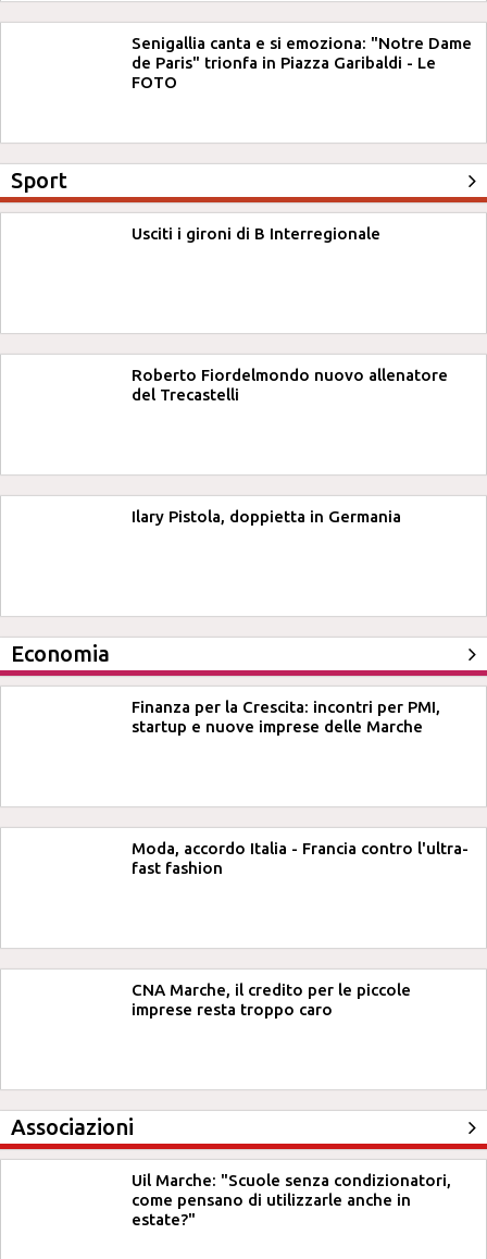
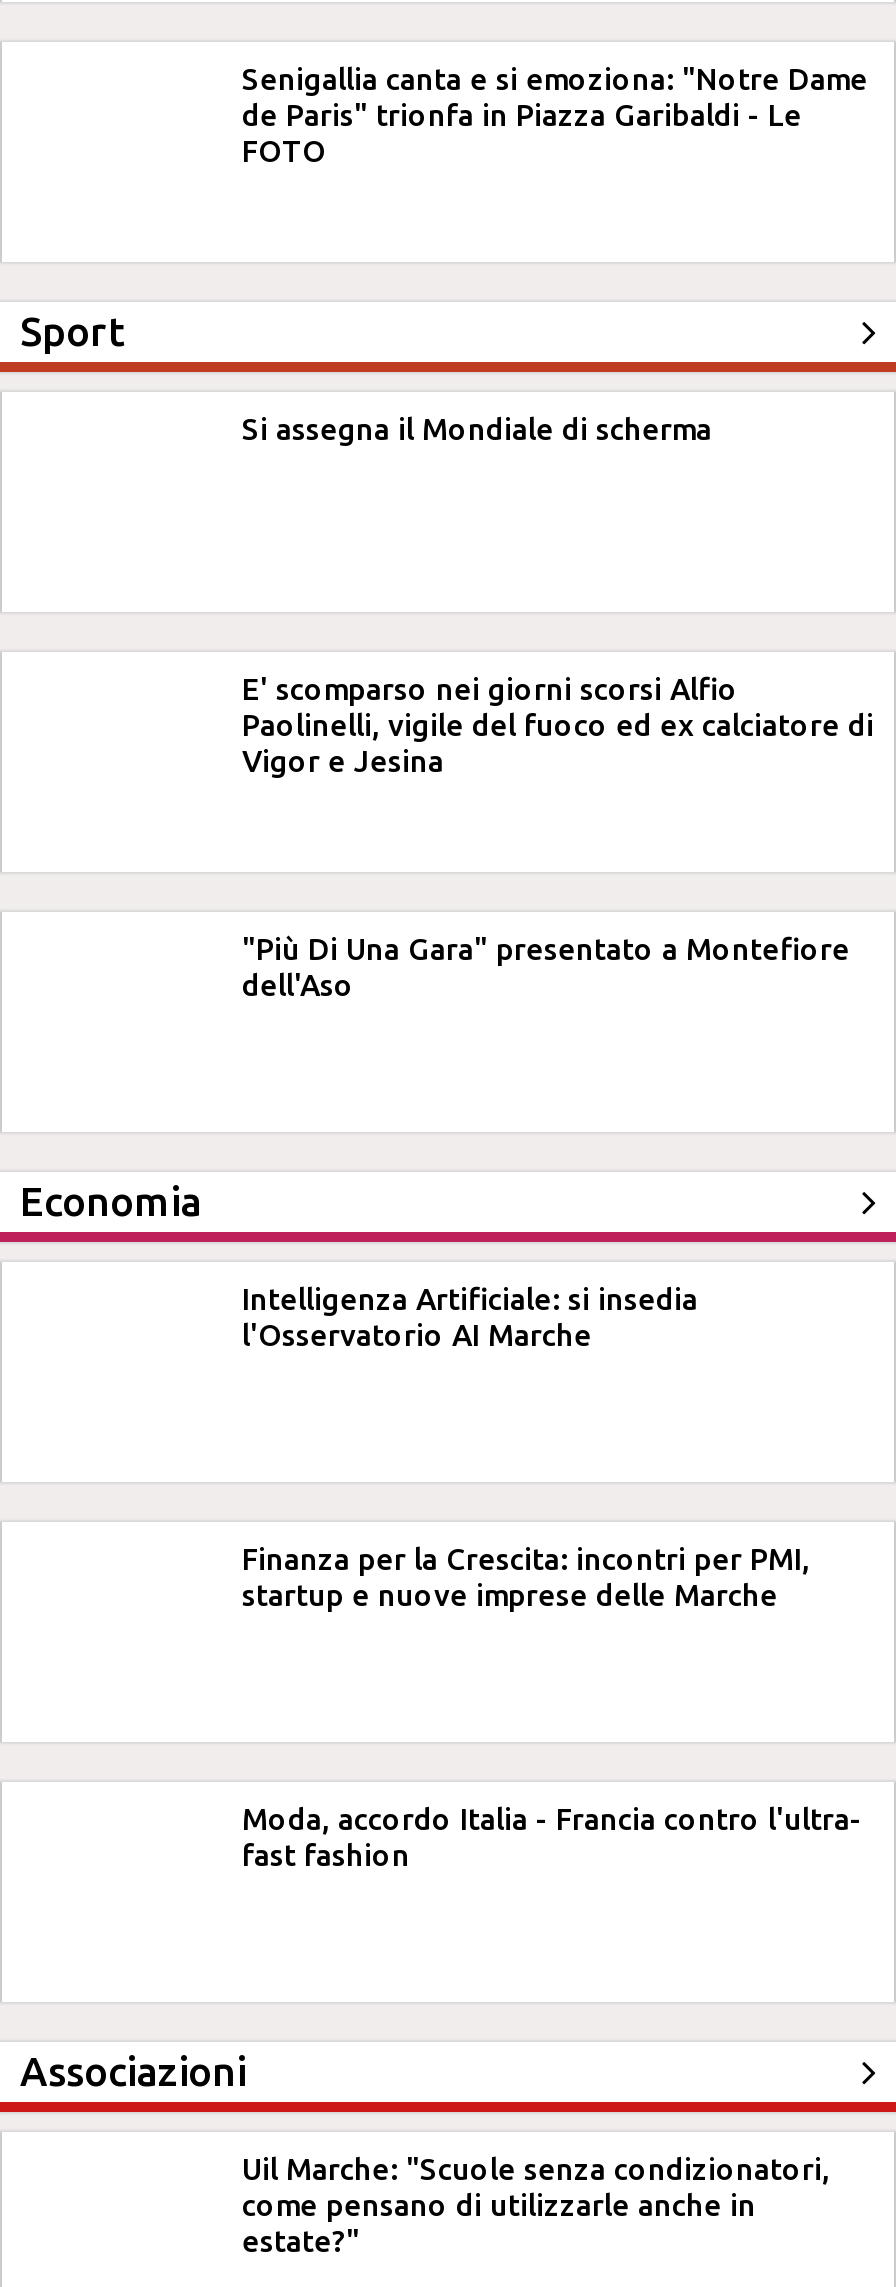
[132,224,380,243] Usciti i gironi di B Interregionale -> [242,412,712,446] Si assegna il Mondiale di scherma
[132,366,448,404] Roberto Fiordelmondo nuovo allenatore | del Trecastelli -> [242,672,874,778] E' scomparso nei giorni scorsi Alfio | Paolinelli, vigile del fuoco ed ex calciatore di | Vigor e Jesina
[132,507,401,526] Ilary Pistola, doppietta in Germania -> [242,932,850,1002] "Più Di Una Gara" presentato a Montefiore | dell'Aso
none -> [242,1282,698,1352] Intelligenza Artificiale: si insedia | l'Osservatorio AI Marche
moved [132,698,469,877] -> [242,1542,862,1872]: Finanza per la Crescita: incontri per PMI, | startup e nuove imprese delle Marche | Moda, accordo Italia - Francia contro l'ultra- | fast fashion
[132,980,411,1019] CNA Marche, il credito per le piccole | imprese resta troppo caro -> none

